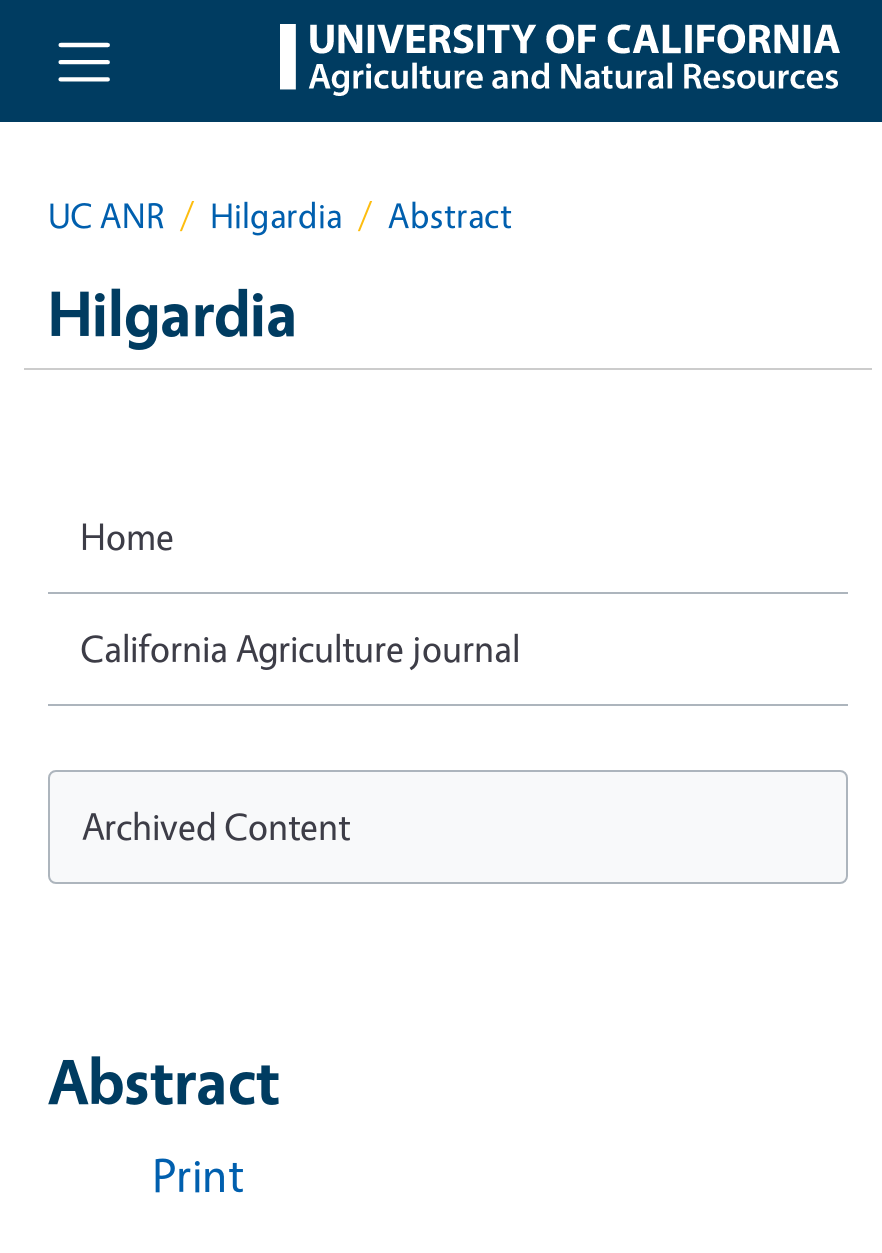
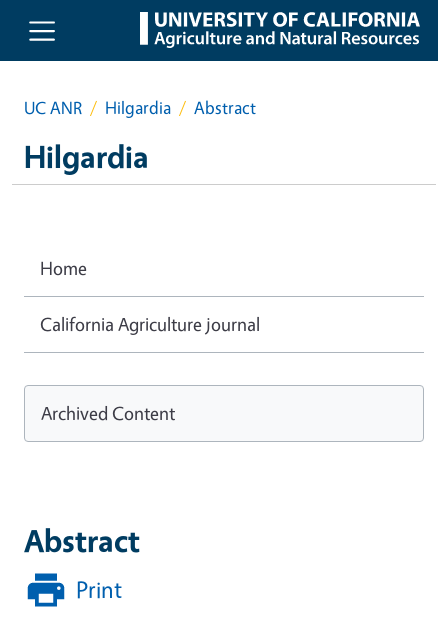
none -> [27,572,65,608] [image]

